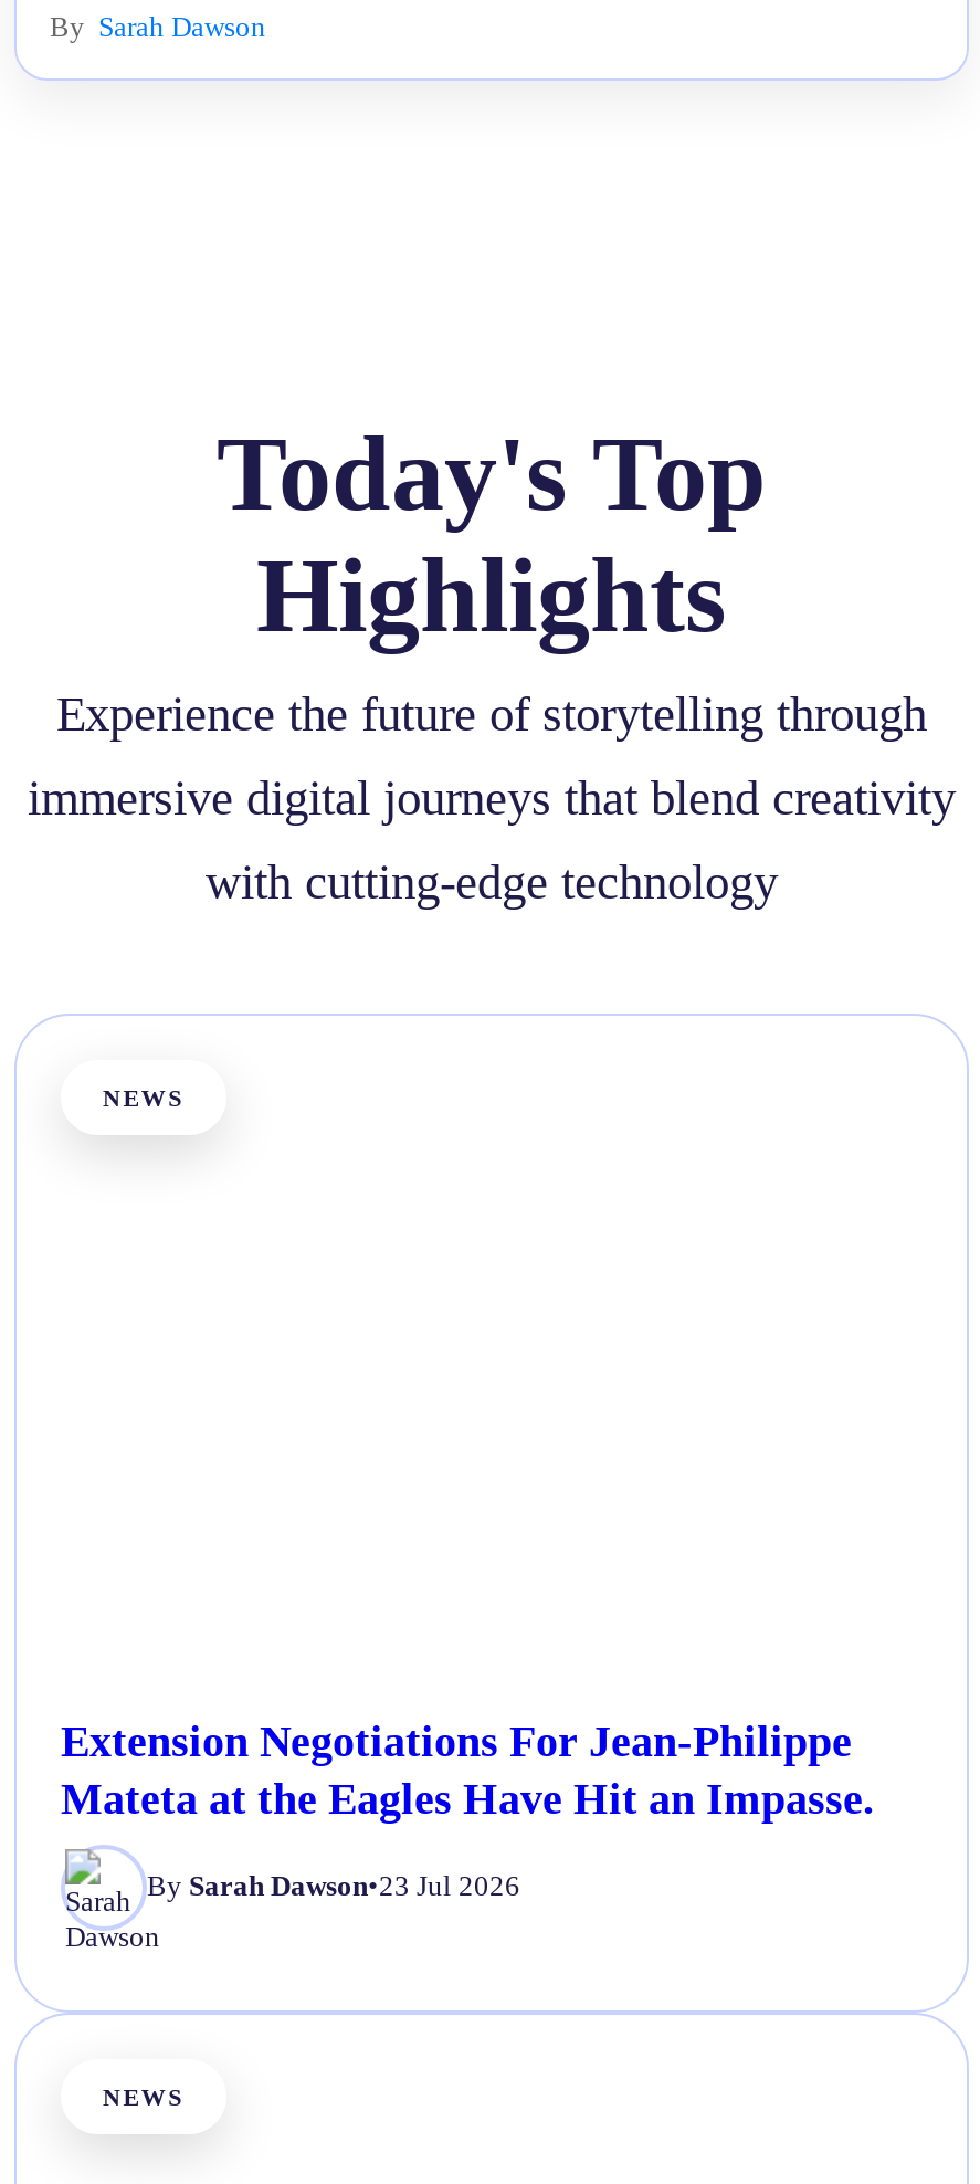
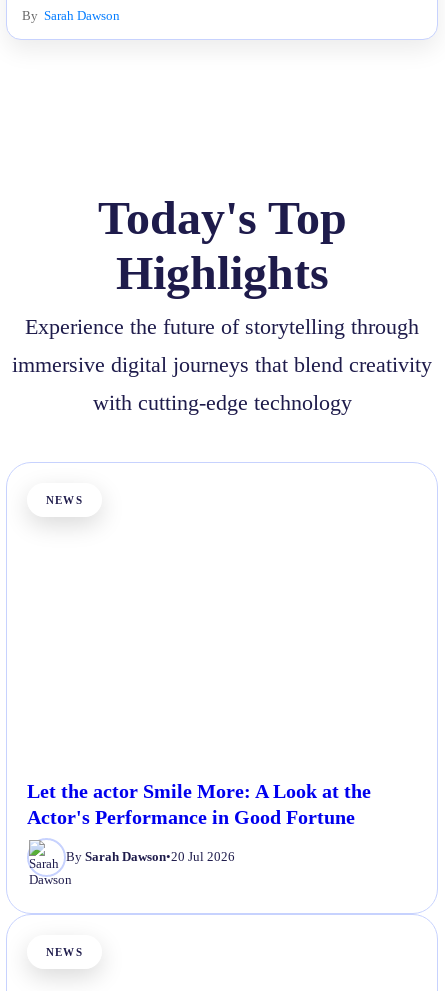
[61,1716,874,1822] Extension Negotiations For Jean-Philippe | Mateta at the Eagles Have Hit an Impasse. -> [27,780,371,828] Let the actor Smile More: A Look at the | Actor's Performance in Good Fortune
[147,1870,520,1903] By Sarah Dawson•23 Jul 2026 -> [66,849,235,864] By Sarah Dawson•20 Jul 2026

